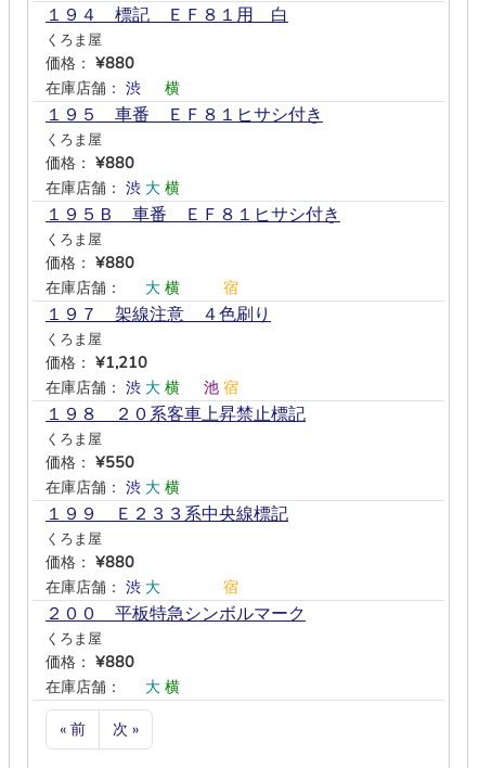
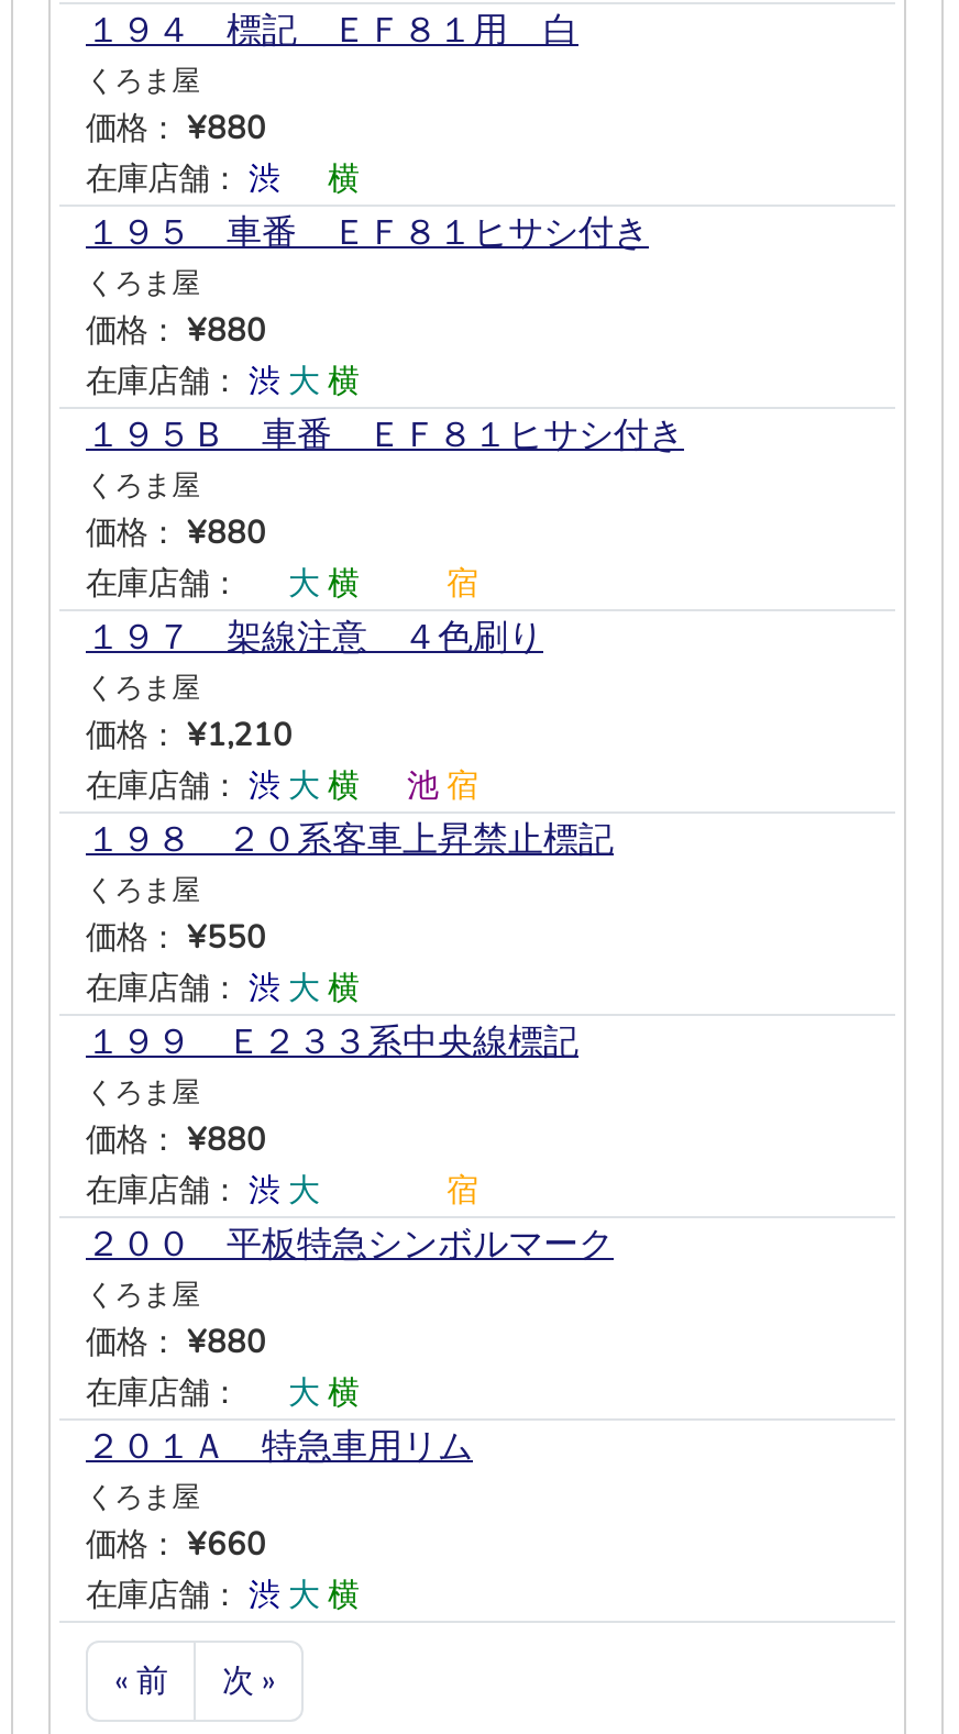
none -> [86,1423,486,1616] ２０１Ａ 特急車用リム | くろま屋 | 価格： ¥660 | 在庫店舗： 渋大横― ― ―

